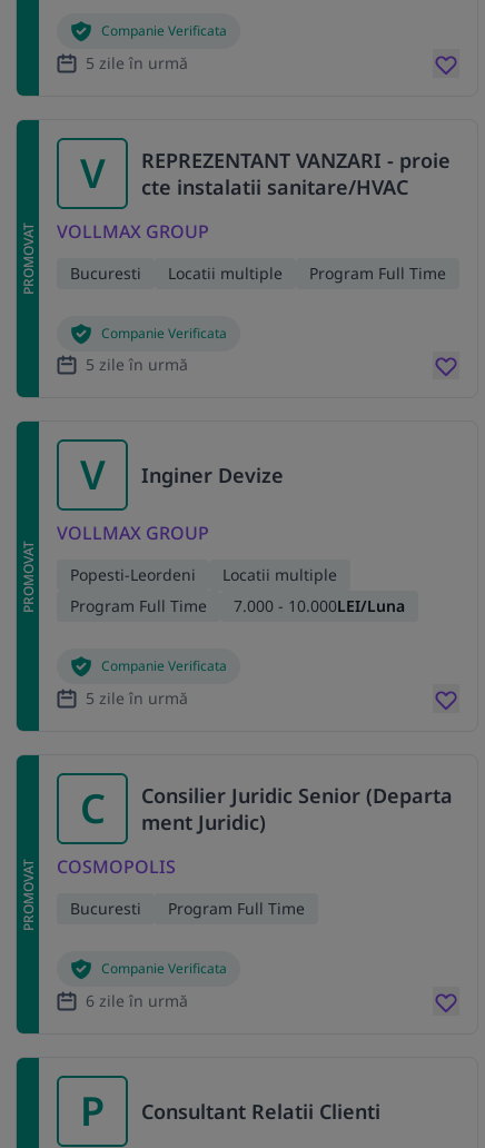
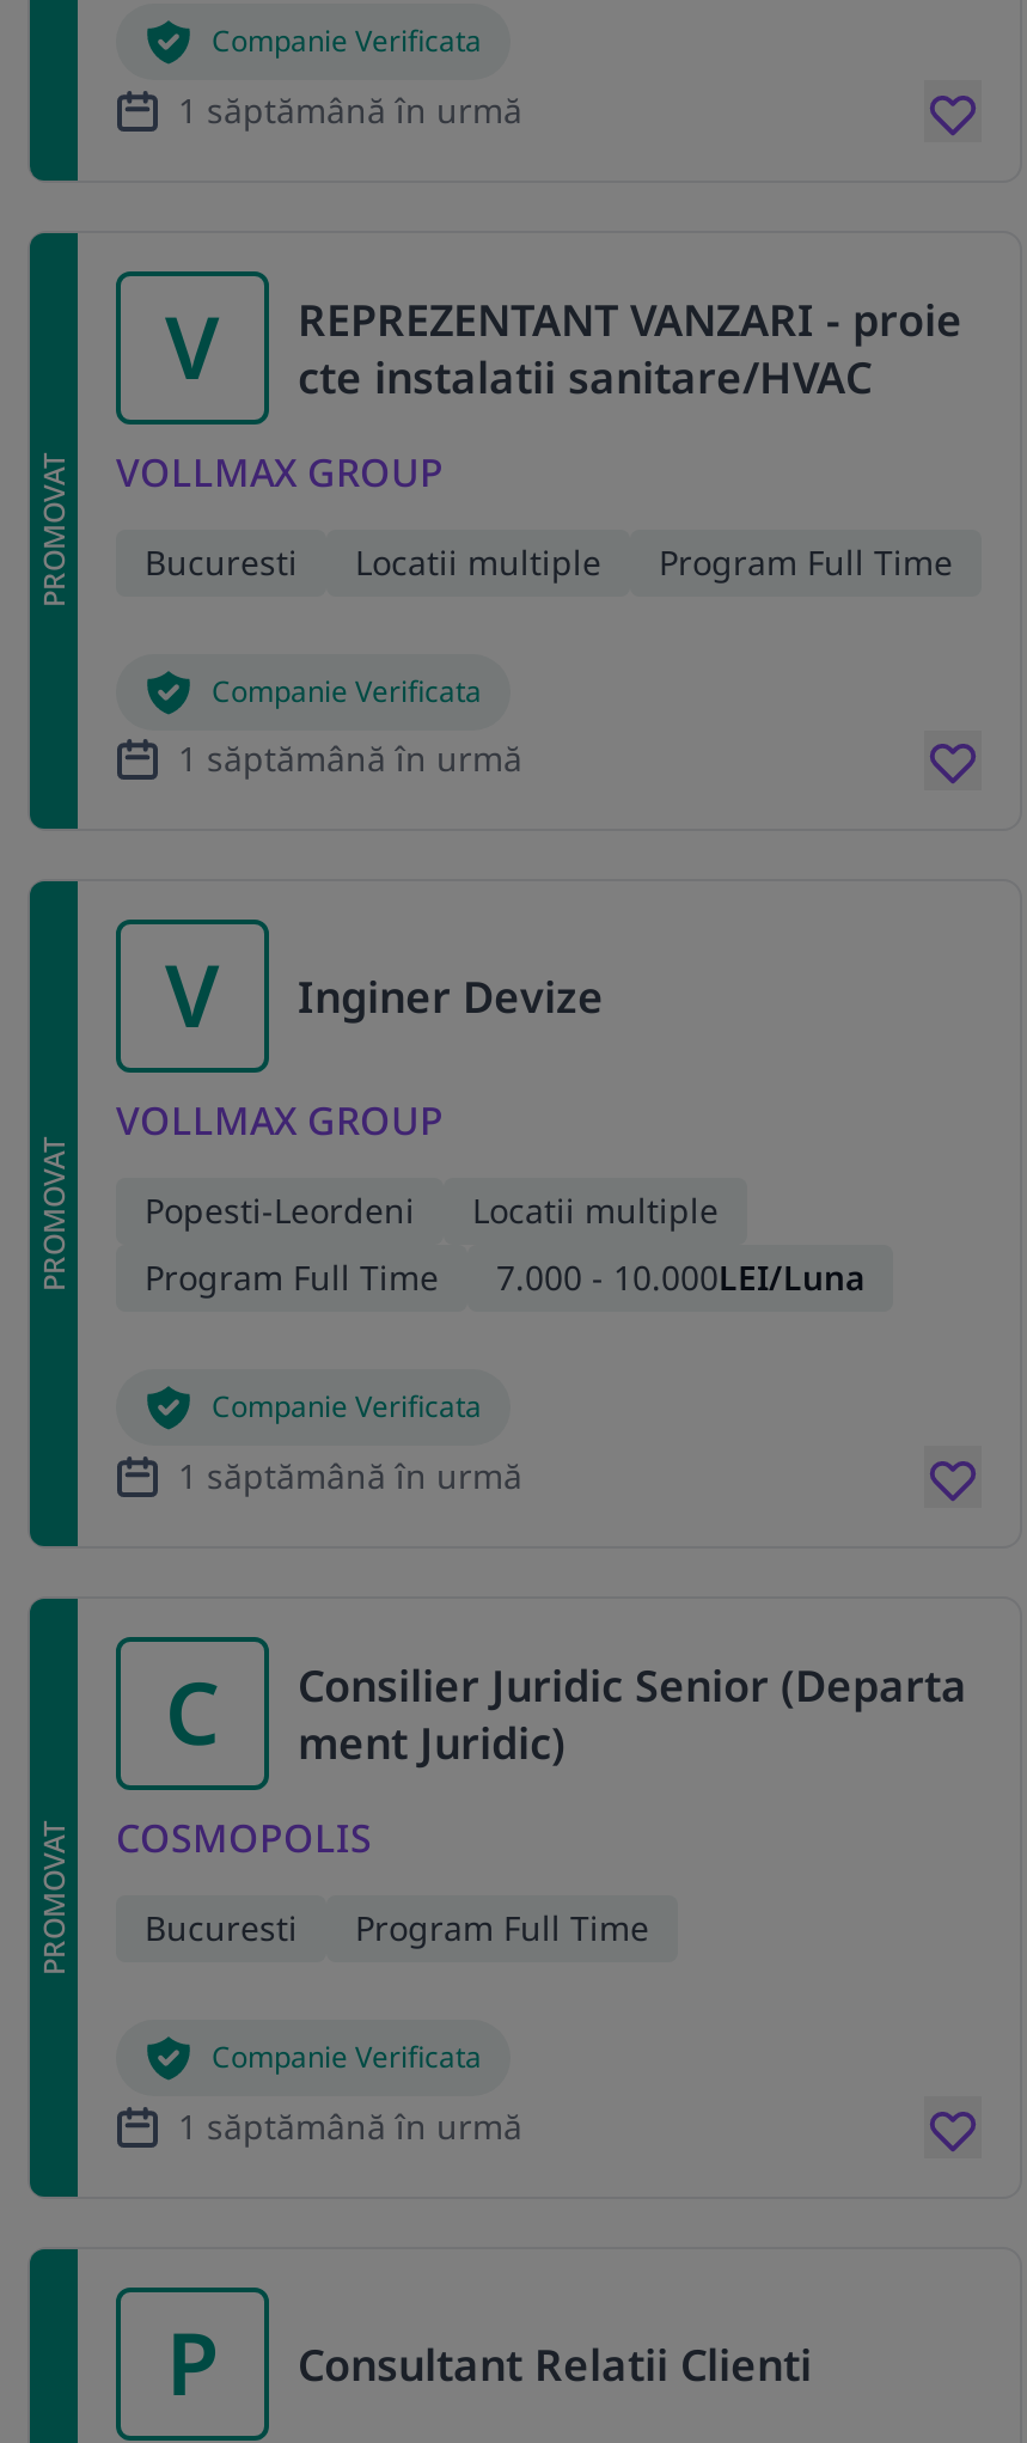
[86,52,188,73] 5 zile în urmă -> [178,87,522,132] 1 săptămână în urmă
[86,354,188,375] 5 zile în urmă -> [178,737,522,782] 1 săptămână în urmă
[86,688,188,709] 5 zile în urmă -> [178,1453,522,1499] 1 săptămână în urmă
[86,990,188,1011] 6 zile în urmă -> [178,2103,522,2149] 1 săptămână în urmă

